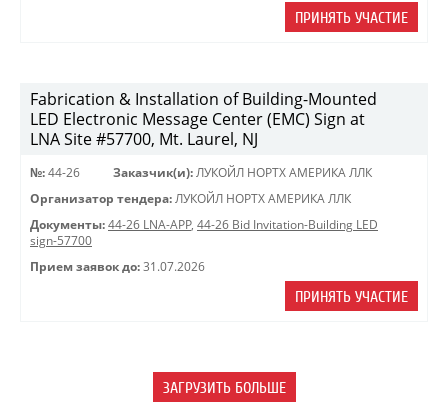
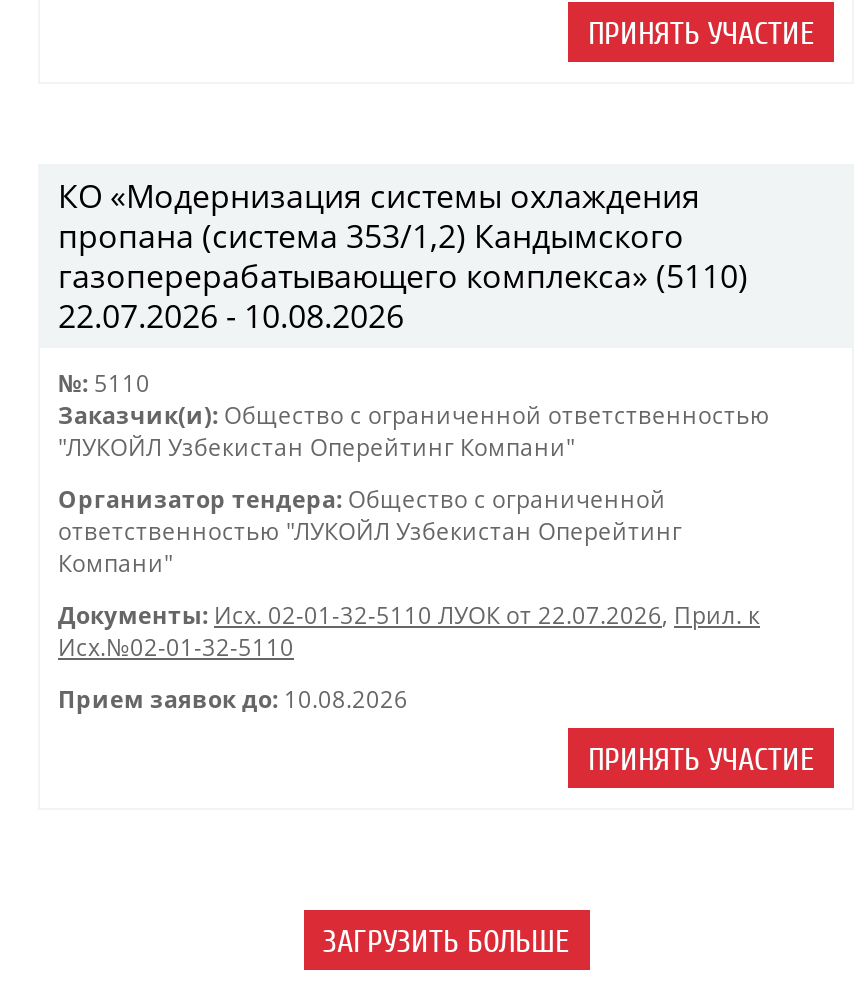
[30,88,377,150] Fabrication & Installation of Building-Mounted | LED Electronic Message Center (EMC) Sign at | LNA Site #57700, Mt. Laurel, NJ -> [58,174,748,338] КО «Модернизация системы охлаждения | пропана (система 353/1,2) Кандымского | газоперерабатывающего комплекса» (5110) | 22.07.2026 - 10.08.2026
[30,165,372,180] №: 44-26 | Заказчик(и): ЛУКОЙЛ НОРТХ АМЕРИКА ЛЛК -> [58,368,770,462] №: 5110 | Заказчик(и): Общество с ограниченной ответственностью | "ЛУКОЙЛ Узбекистан Оперейтинг Компани"
[30,191,351,206] Организатор тендера: ЛУКОЙЛ НОРТХ АМЕРИКА ЛЛК -> [58,484,682,578] Организатор тендера: Общество с ограниченной | ответственностью "ЛУКОЙЛ Узбекистан Оперейтинг | Компани"
[30,217,378,248] Документы: 44-26 LNA-APP, 44-26 Bid Invitation-Building LED | sign-57700 -> [58,600,760,662] Документы: Исх. 02-01-32-5110 ЛУОК от 22.07.2026, Прил. к | Исх.№02-01-32-5110
[30,259,205,274] Прием заявок до: 31.07.2026 -> [58,684,408,714] Прием заявок до: 10.08.2026

